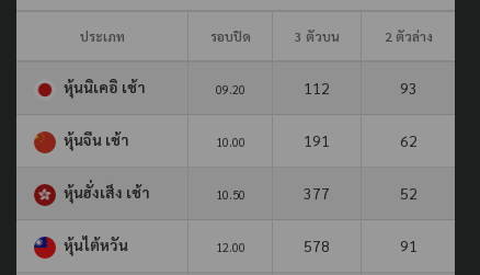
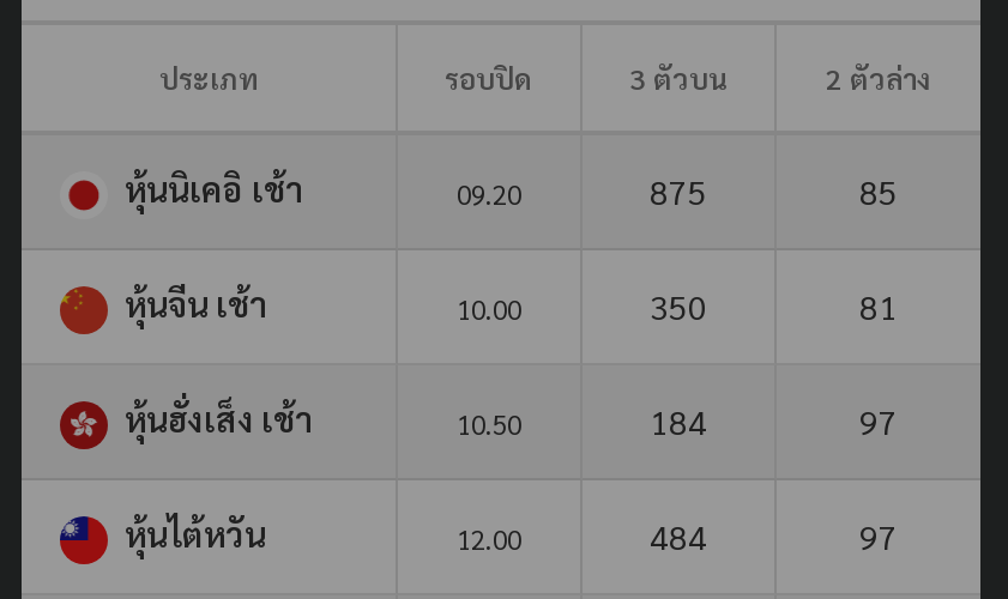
[304,78,330,97] 112 -> [650,168,707,212] 875
[399,78,417,97] 93 -> [859,168,898,212] 85
[304,130,330,150] 191 -> [650,283,707,327] 350
[399,130,417,150] 62 -> [859,283,898,327] 81
[304,183,330,202] 377 -> [650,398,707,442] 184
[399,183,417,202] 52 -> [859,398,898,442] 97
[304,235,330,255] 578 -> [650,513,707,557] 484
[399,235,417,255] 91 -> [859,513,898,557] 97

